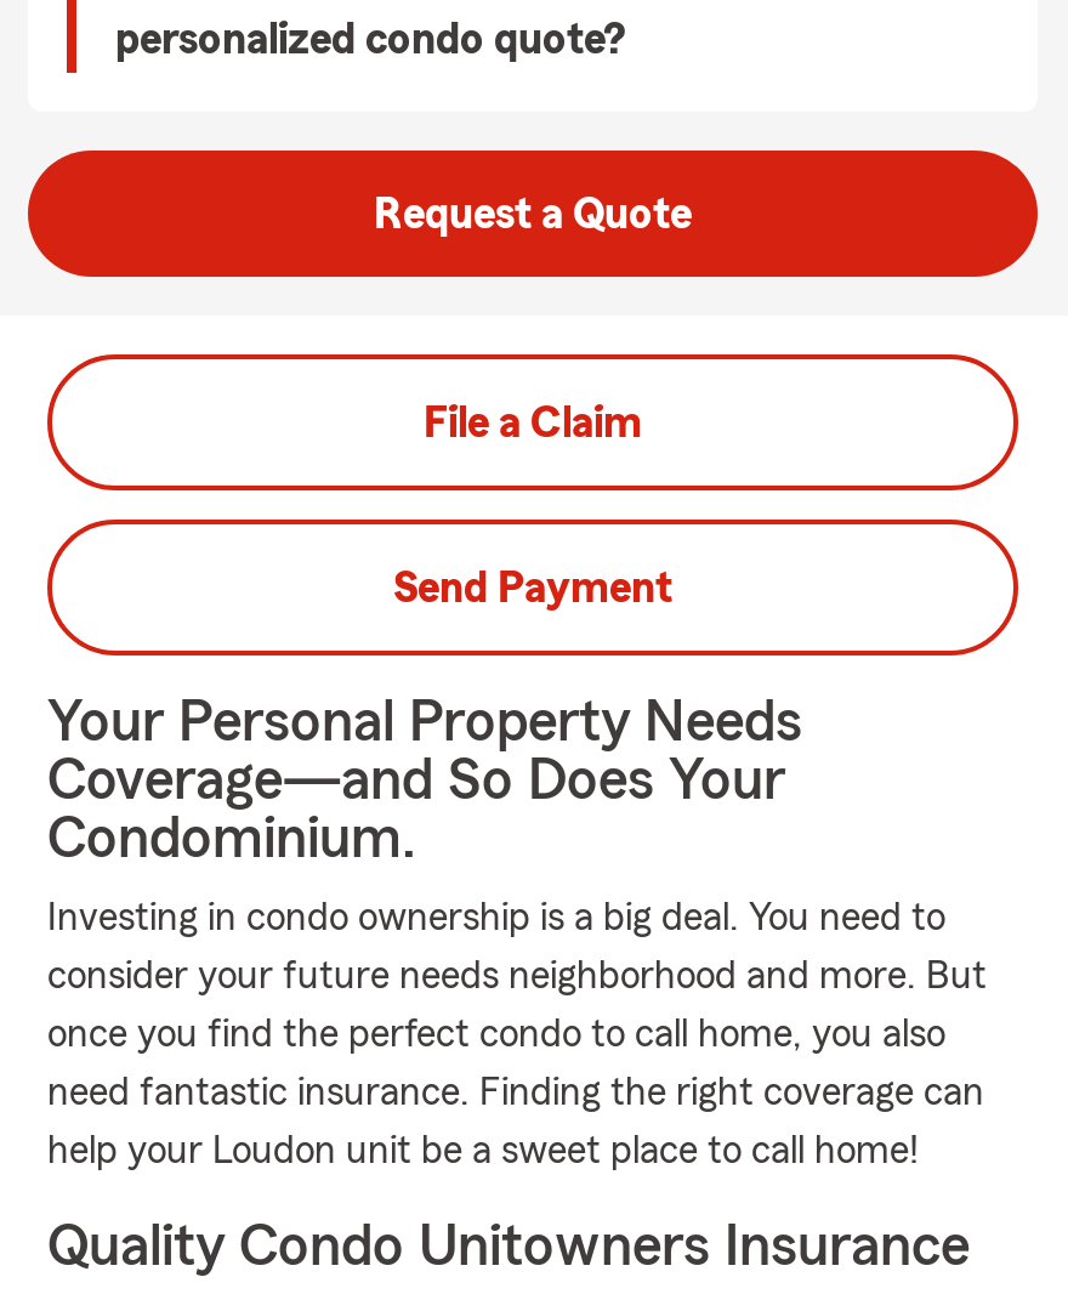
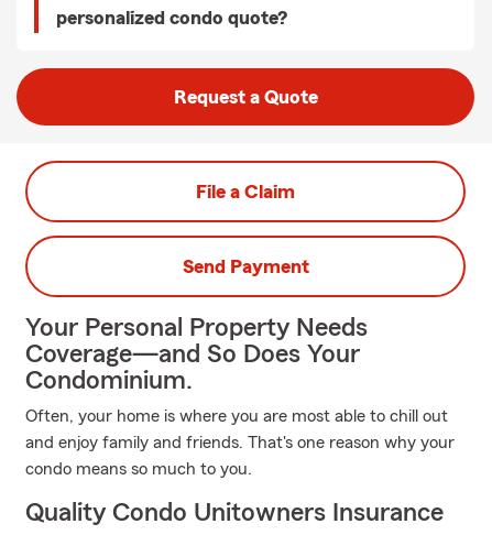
[47,898,987,1170] Investing in condo ownership is a big deal. You need to | consider your future needs neighborhood and more. But | once you find the perfect condo to call home, you also | need fantastic insurance. Finding the right coverage can | help your Loudon unit be a sweet place to call home! -> [25,407,455,478] Often, your home is where you are most able to chill out | and enjoy family and friends. That's one reason why your | condo means so much to you.

